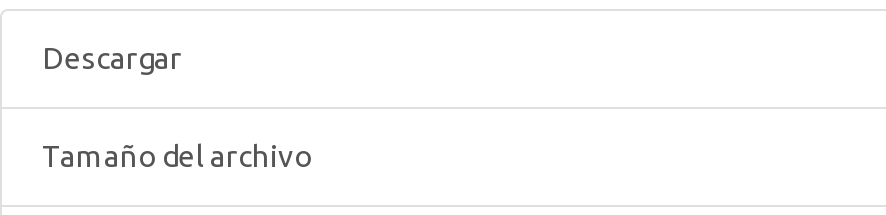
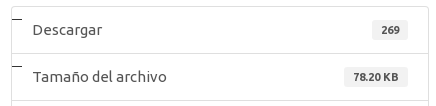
none -> [381,23,399,35] 269
none -> [353,70,399,82] 78.20 KB

